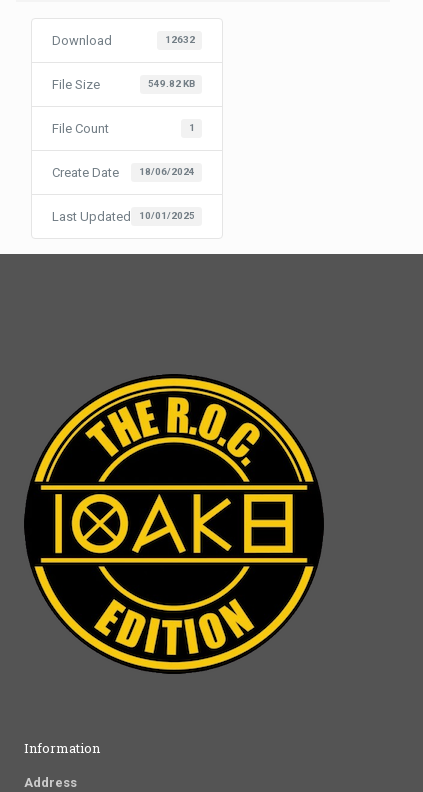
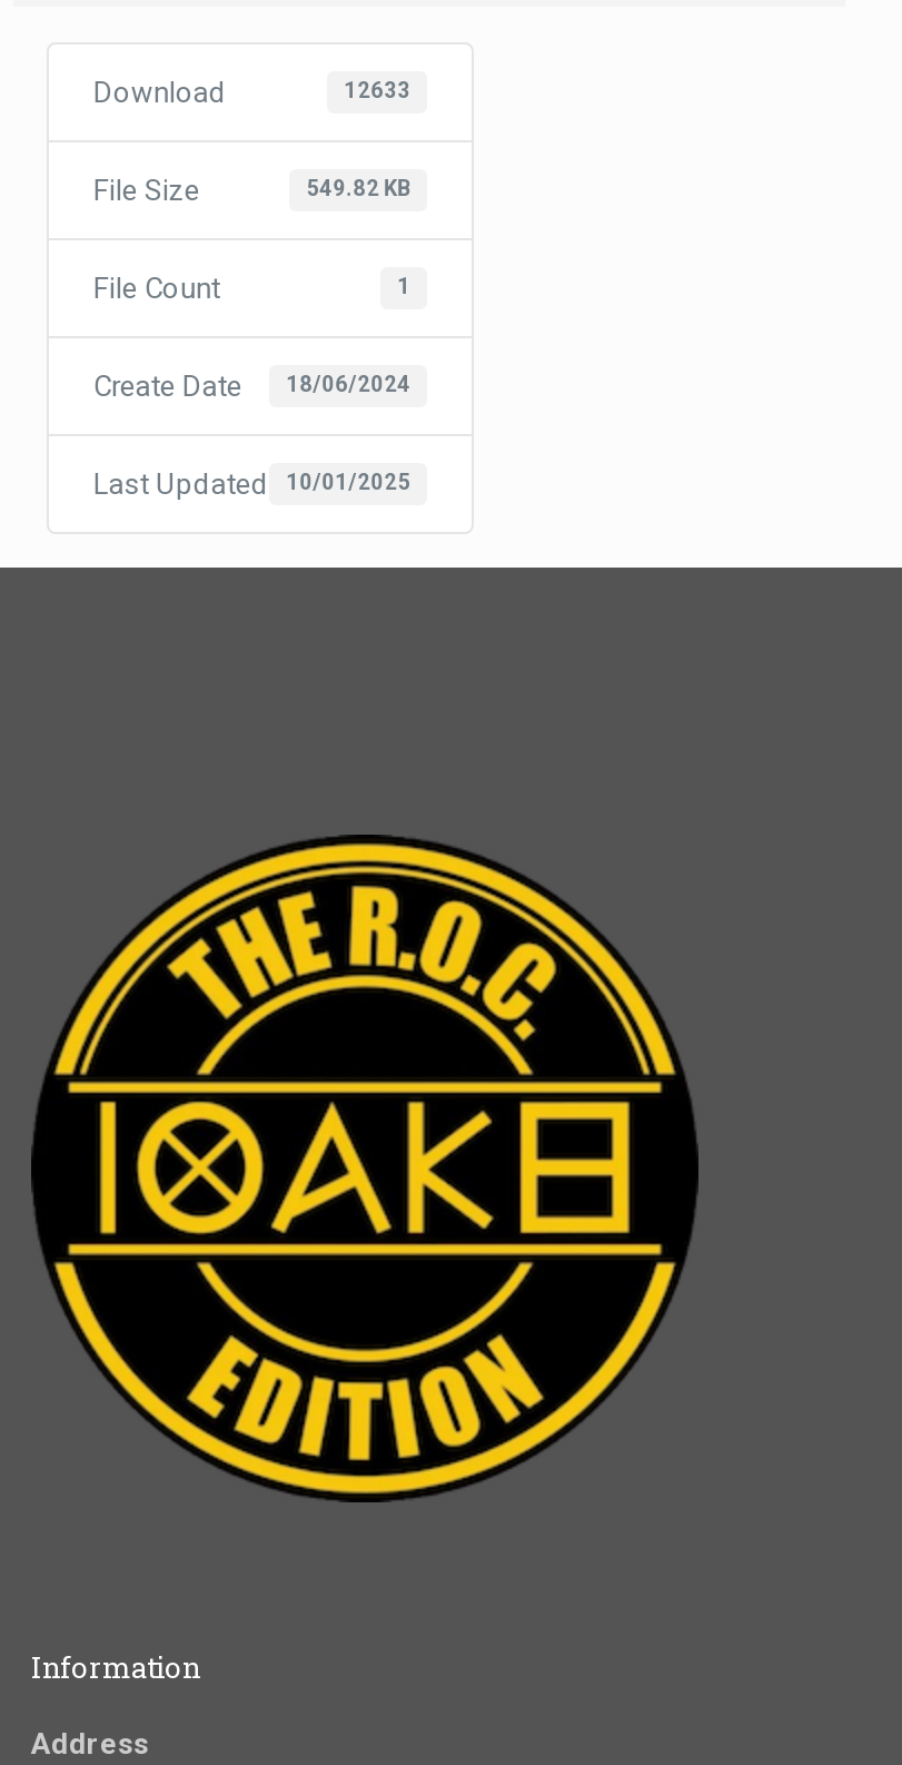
[165,34,195,45] 12632 -> [344,78,411,102] 12633

